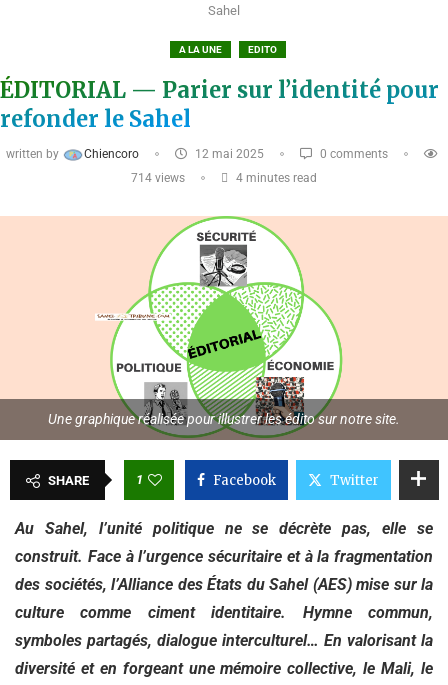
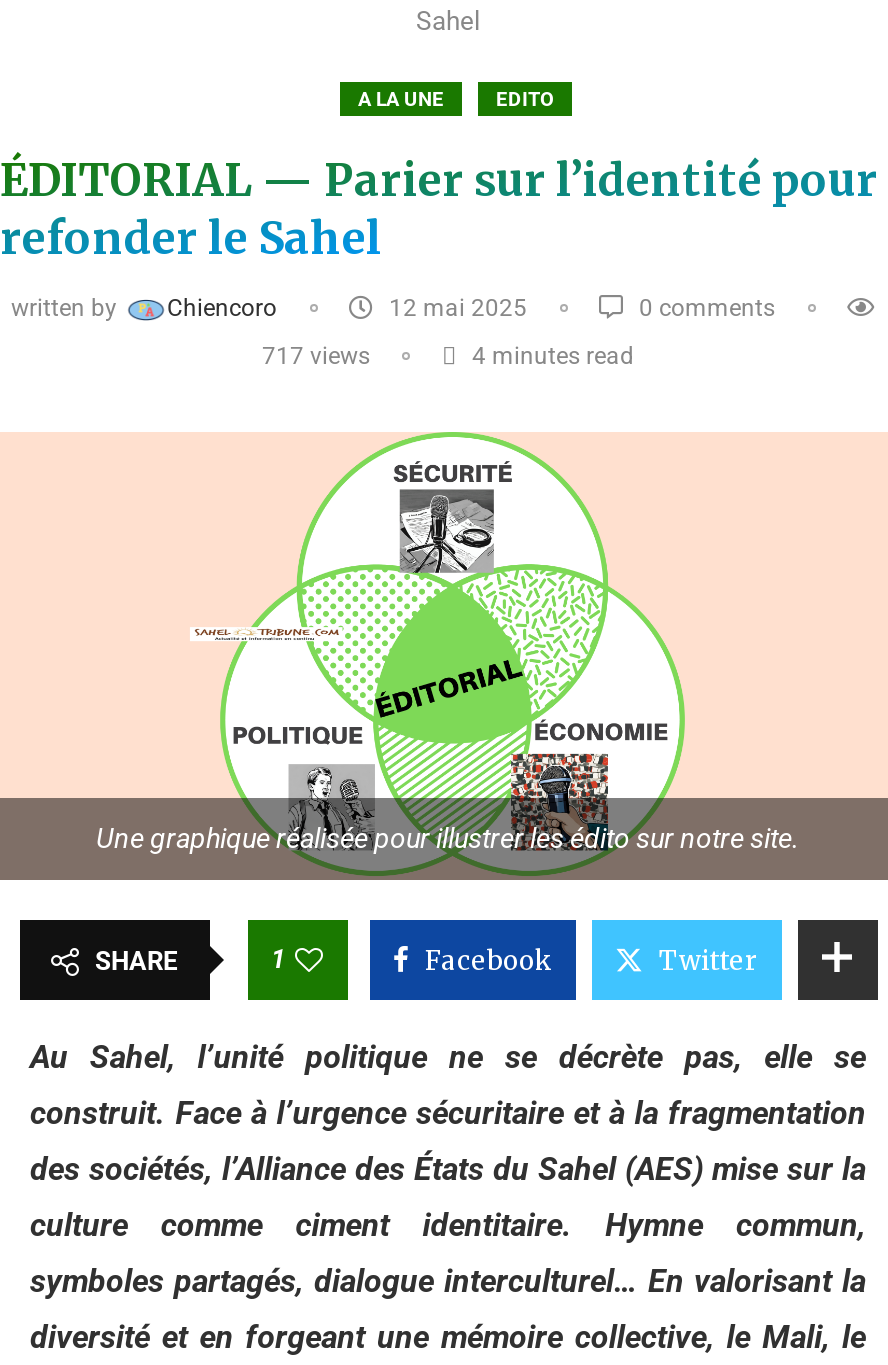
[131,171,185,185] 714 views -> [262,342,370,370] 717 views

